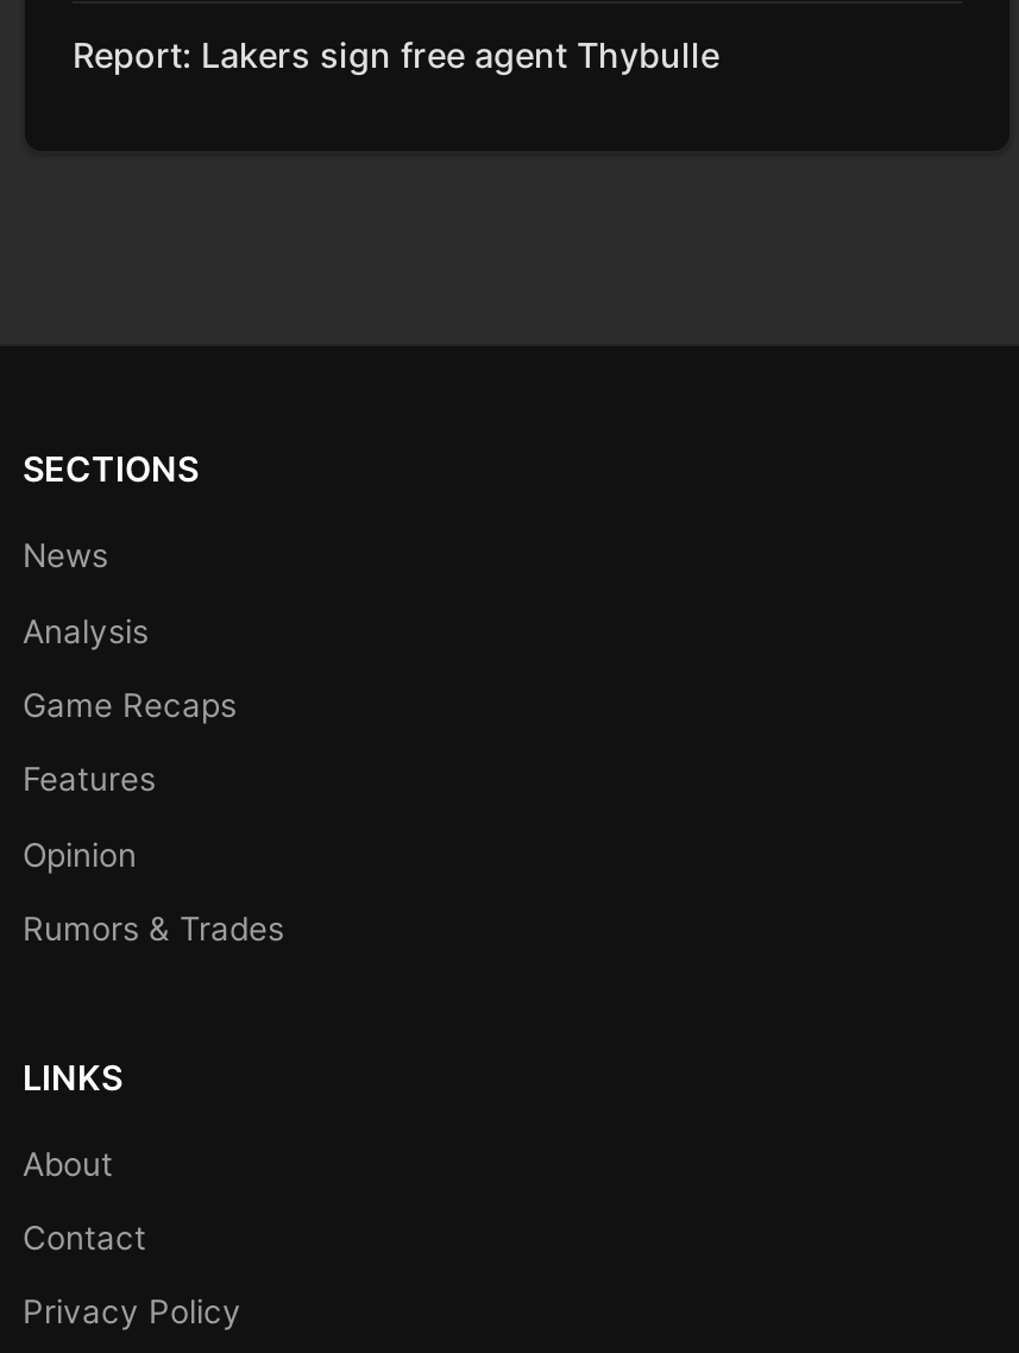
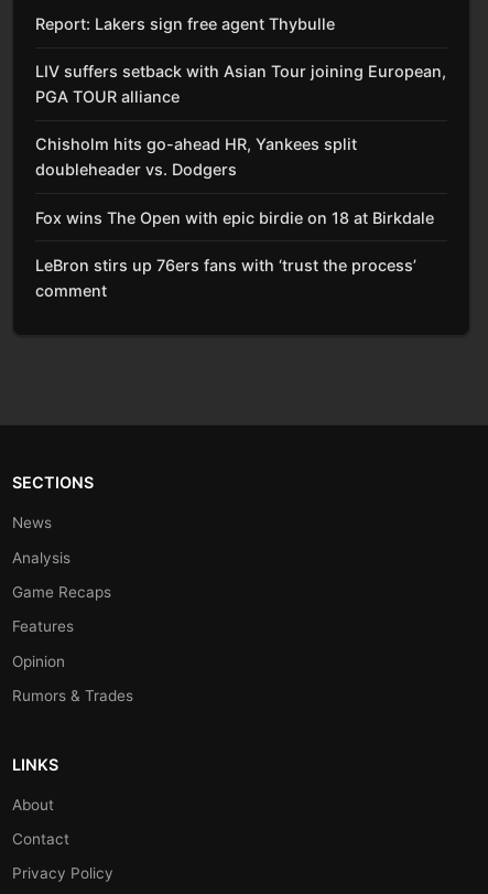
none -> [35,62,446,300] LIV suffers setback with Asian Tour joining European, | PGA TOUR alliance | Chisholm hits go-ahead HR, Yankees split | doubleheader vs. Dodgers | Fox wins The Open with epic birdie on 18 at Birkdale | LeBron stirs up 76ers fans with ‘trust the process’ | comment

